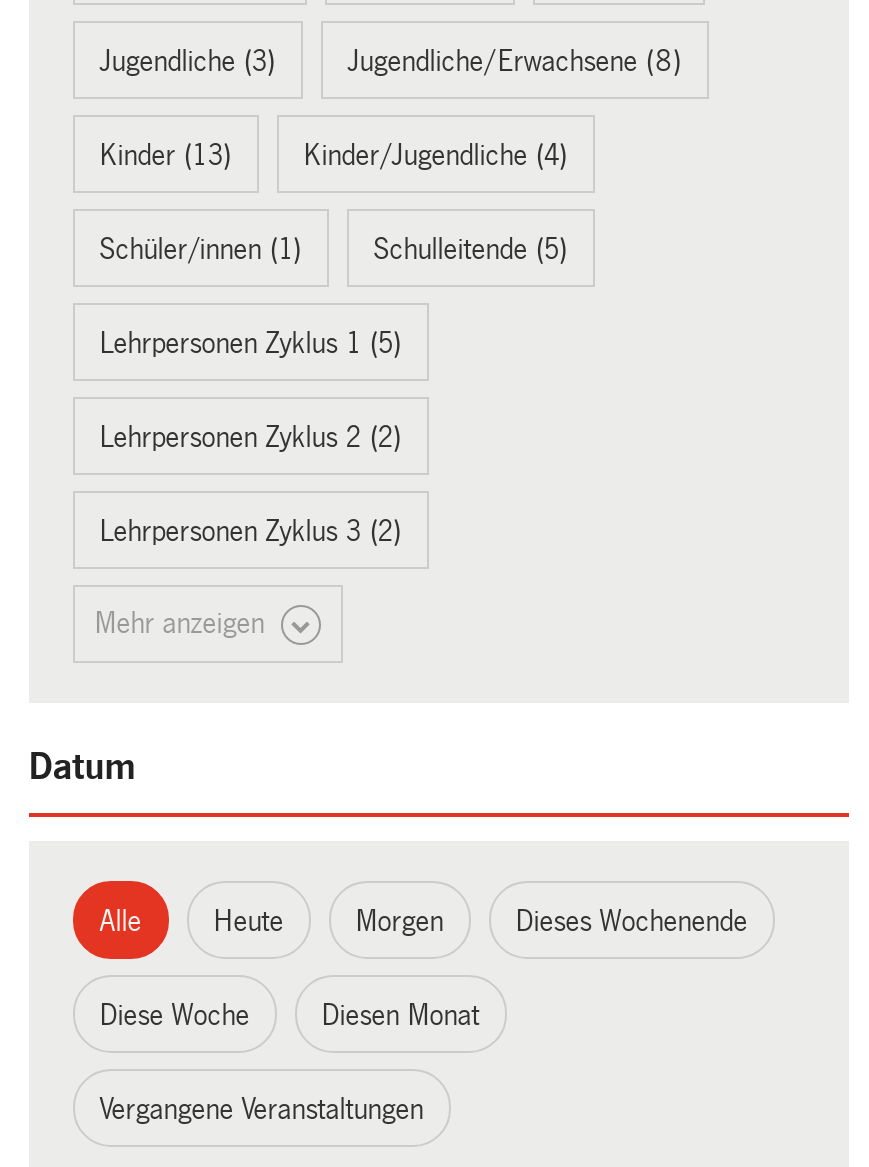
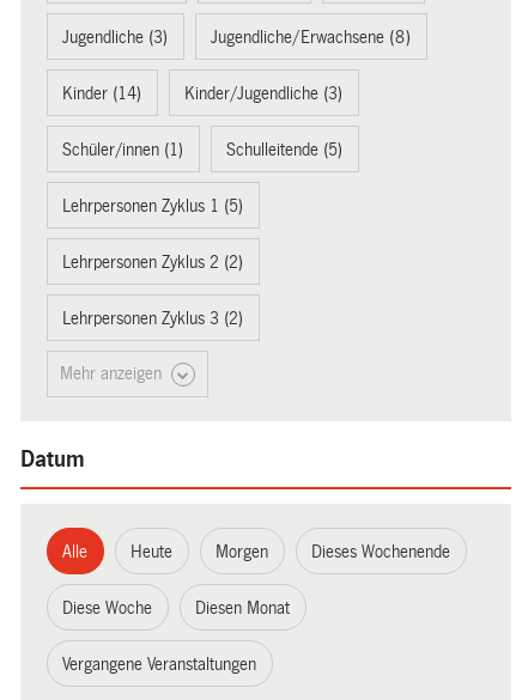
[99,139,231,171] Kinder (13) -> [62,84,142,103] Kinder (14)
[303,139,567,171] Kinder/Jugendliche (4) -> [185,84,343,103] Kinder/Jugendliche (3)

